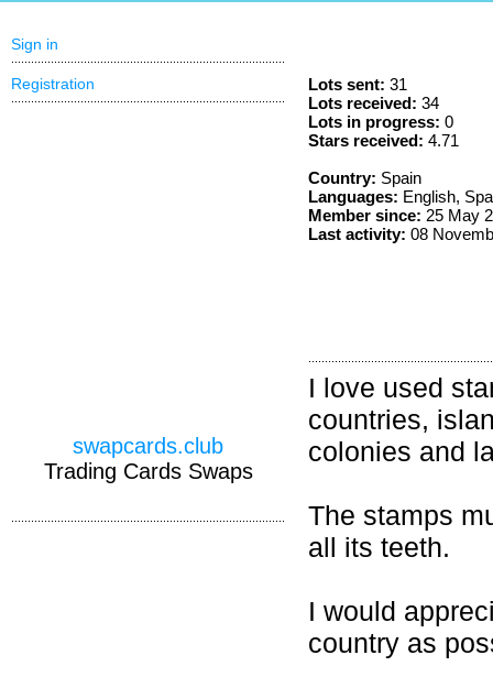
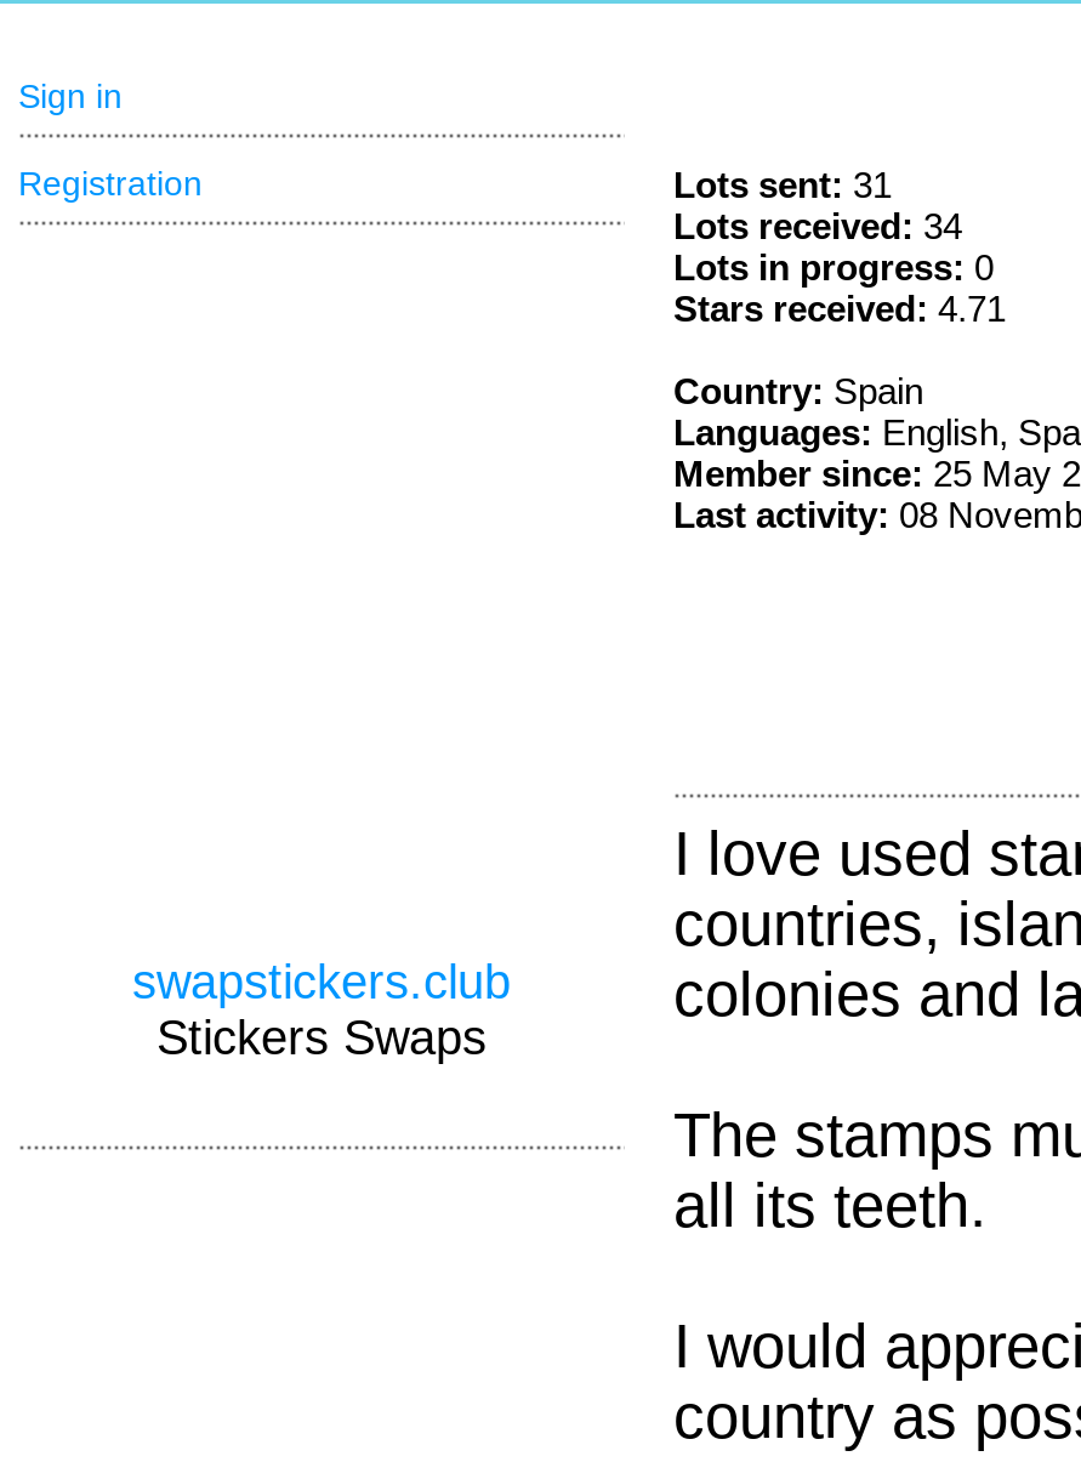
[44,434,253,483] swapcards.club | Trading Cards Swaps -> [132,955,511,1064] swapstickers.club | Stickers Swaps

